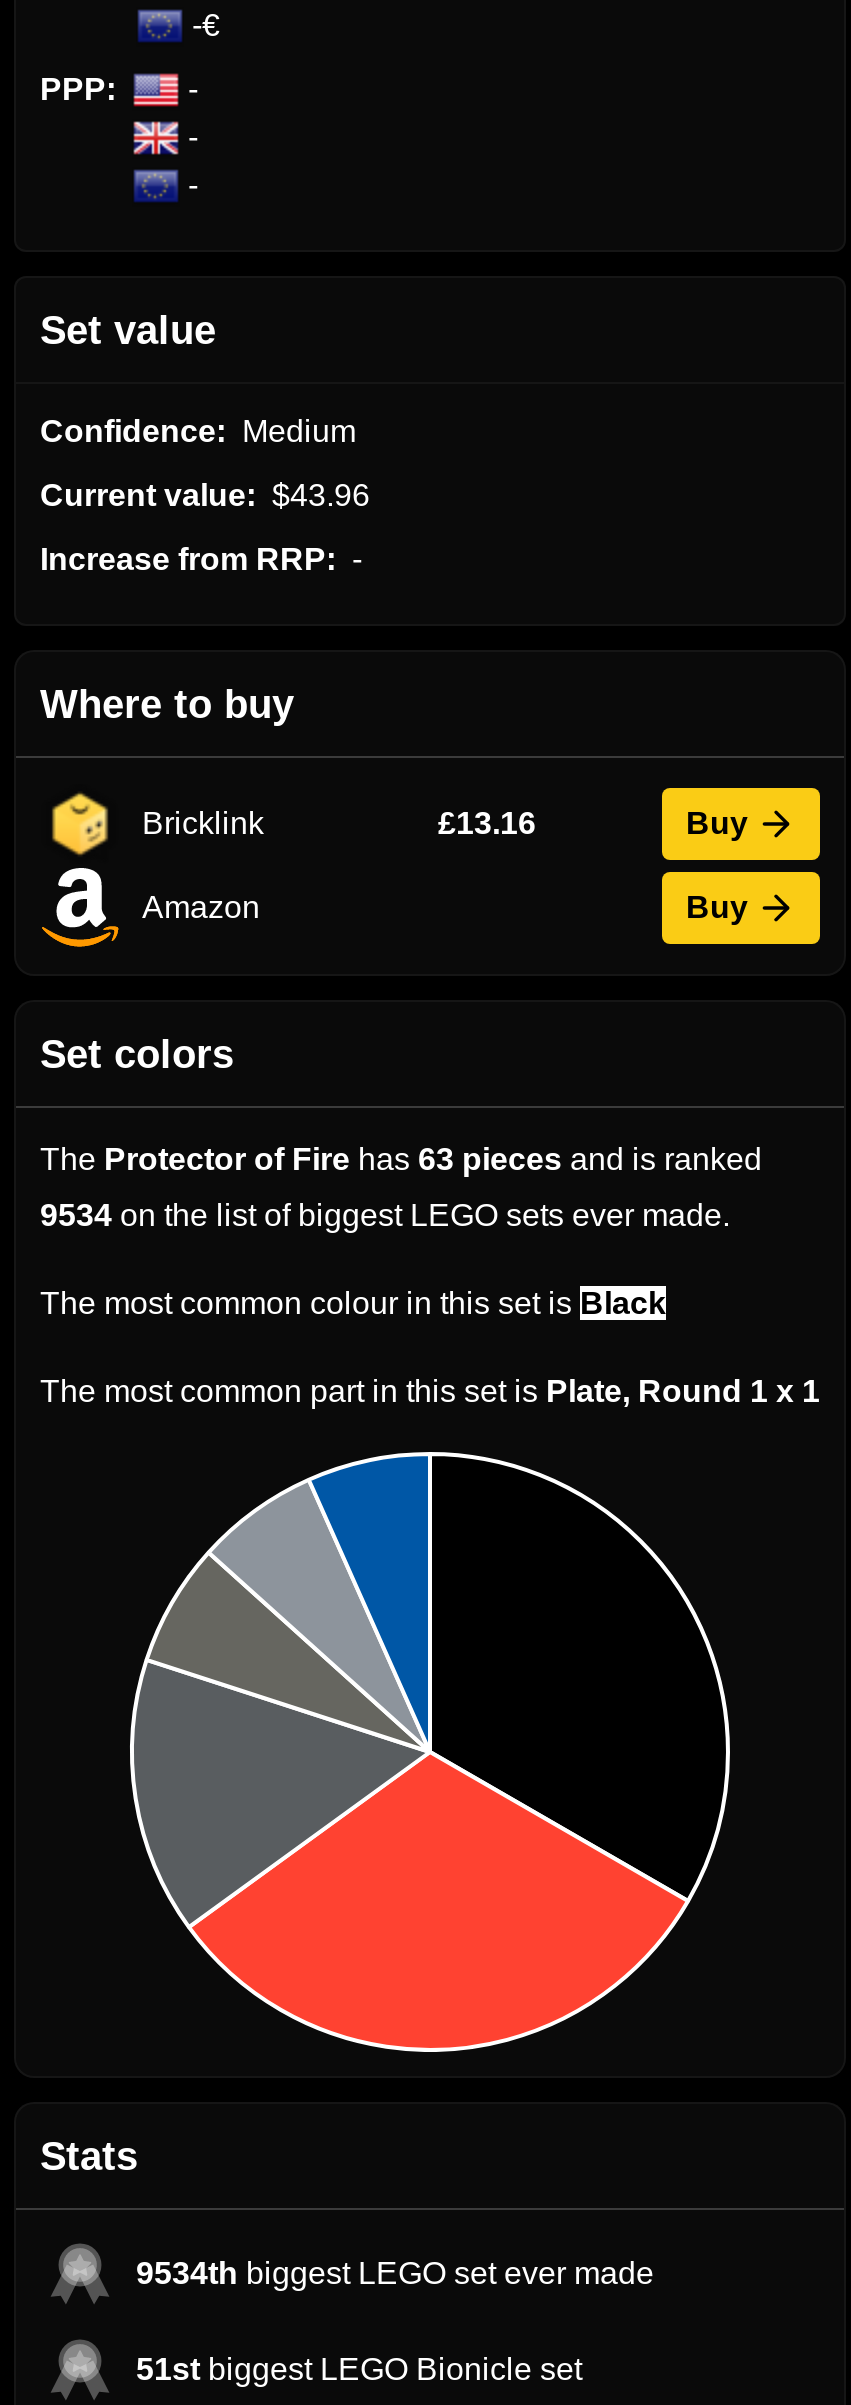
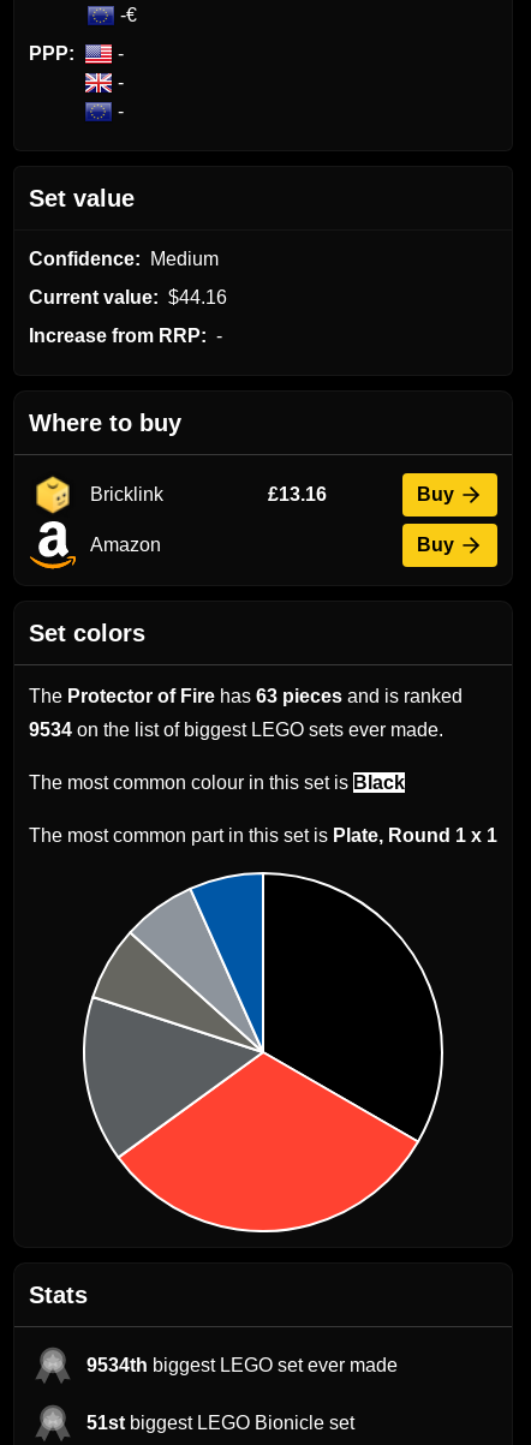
[40,479,370,513] Current value: $43.96 -> [29,288,227,308] Current value: $44.16

